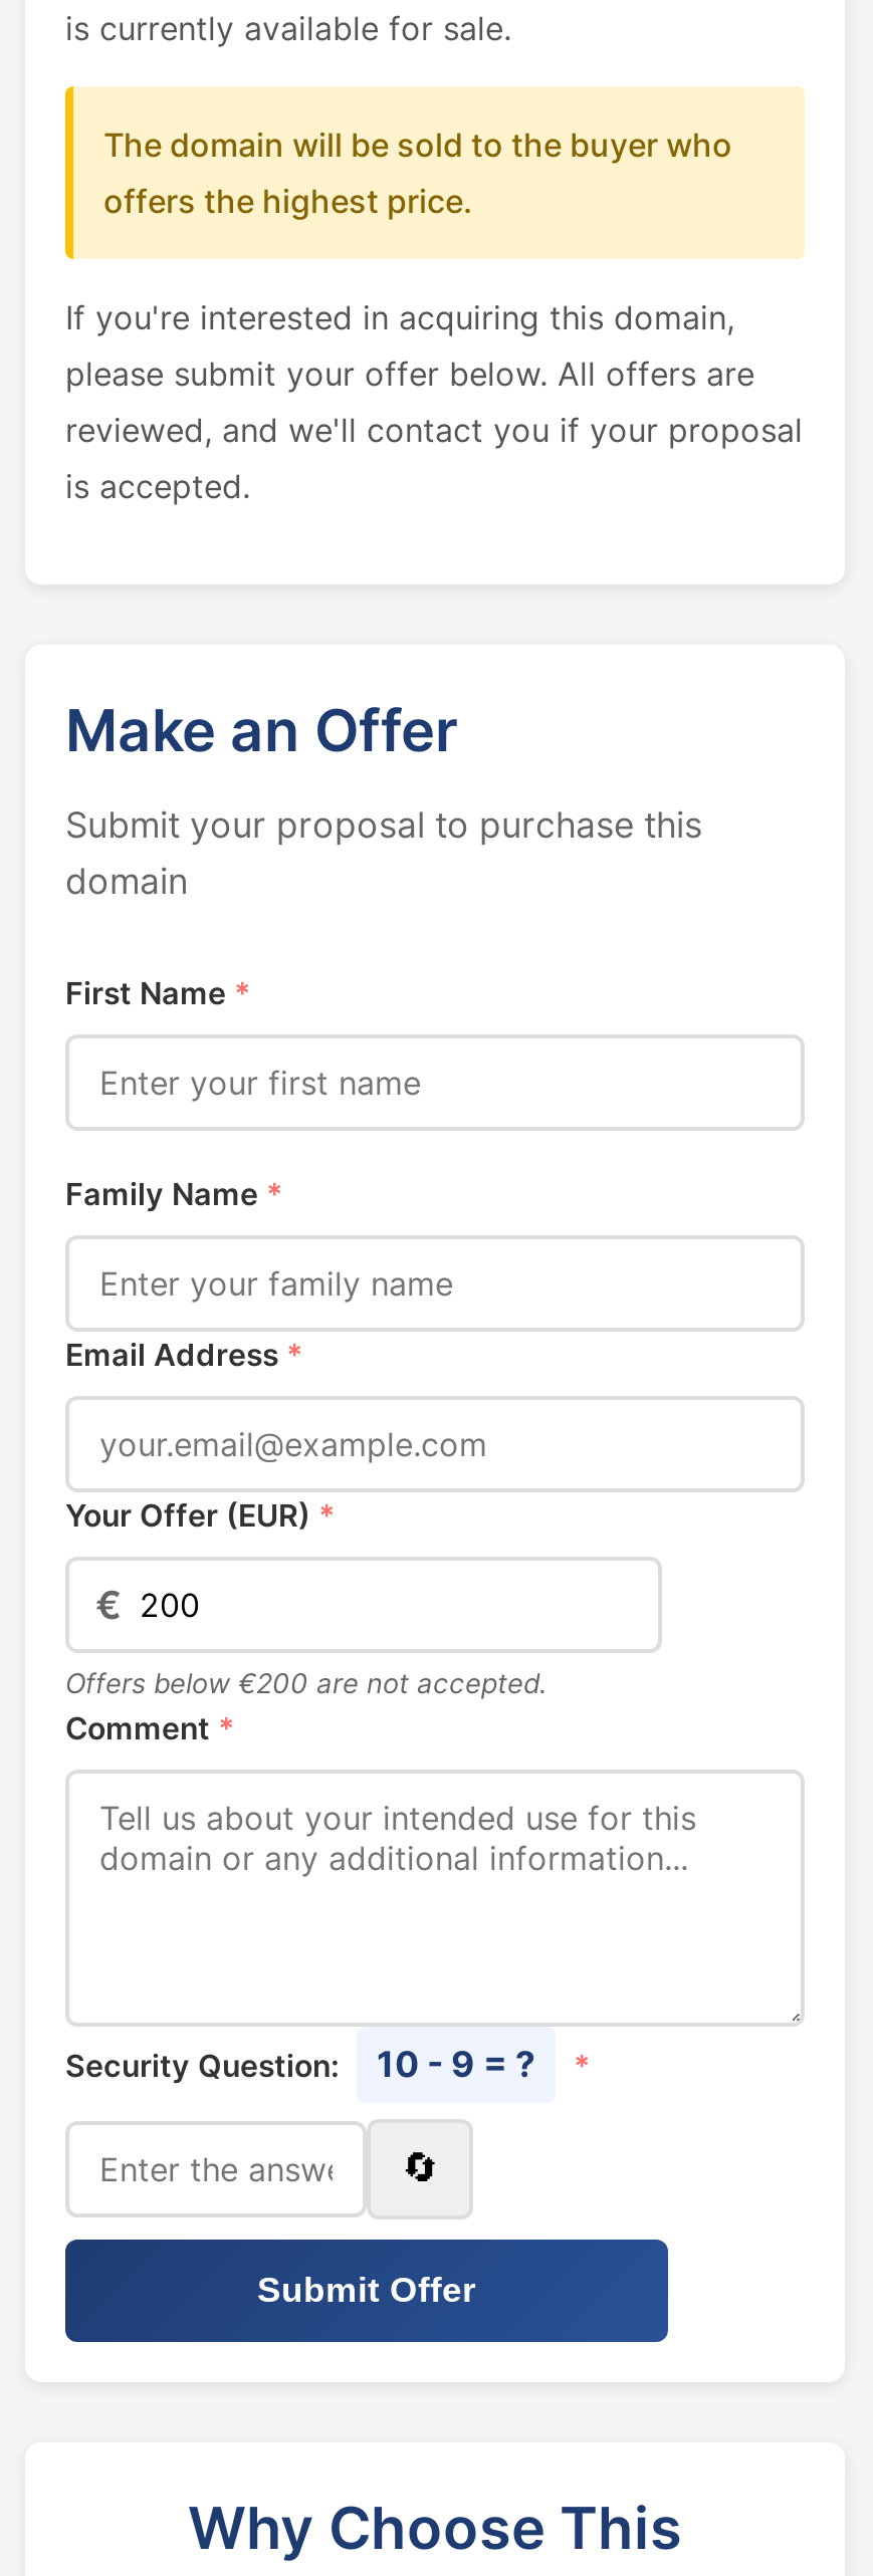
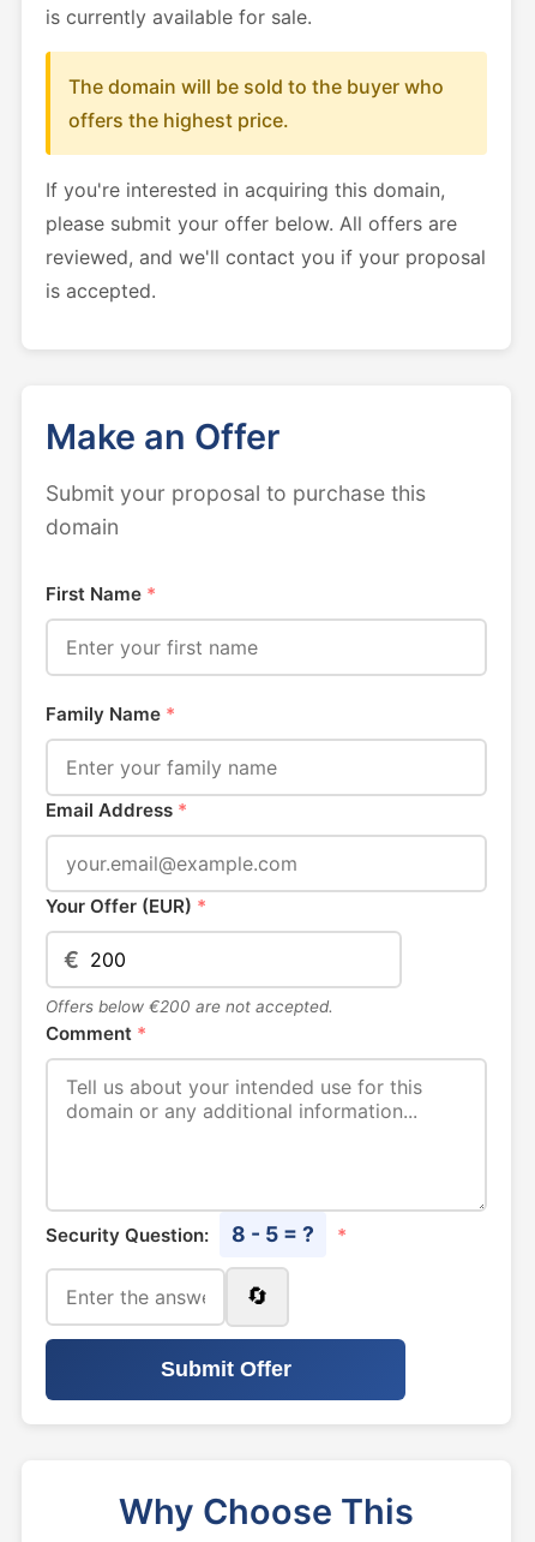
[377,2043,535,2085] 10 - 9 = ? -> [232,1221,314,1247] 8 - 5 = ?

